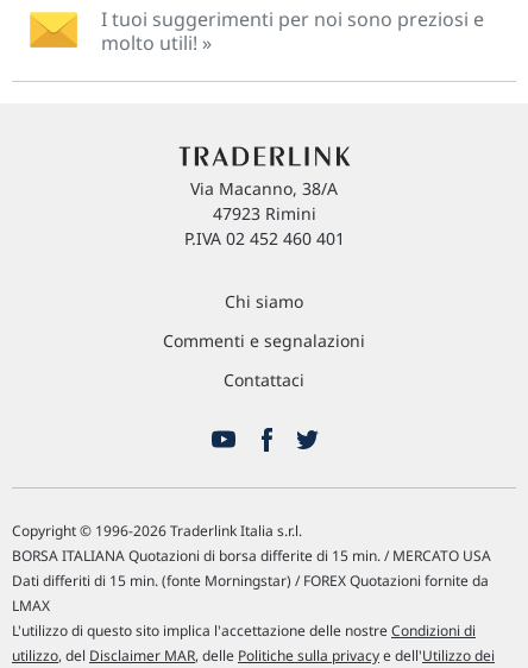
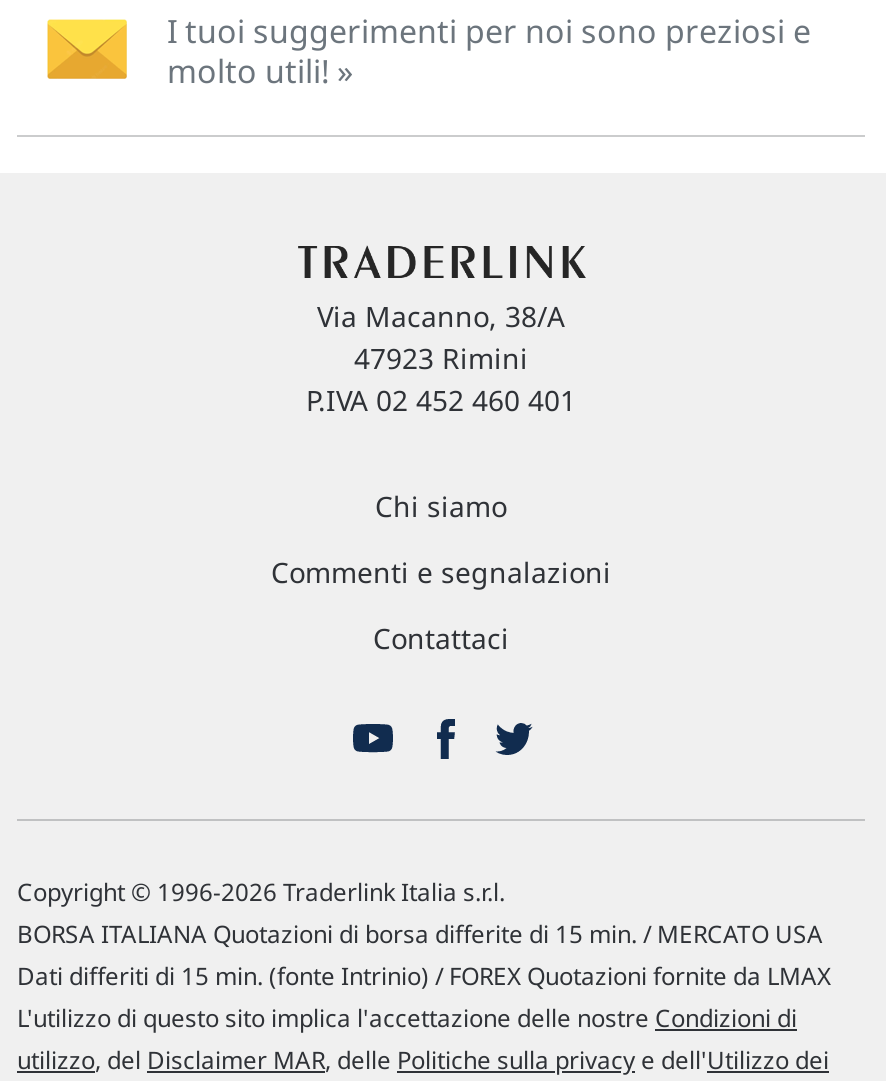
[12,571,489,616] Dati differiti di 15 min. (fonte Morningstar) / FOREX Quotazioni fornite da | LMAX -> [17,959,831,993] Dati differiti di 15 min. (fonte Intrinio) / FOREX Quotazioni fornite da LMAX

